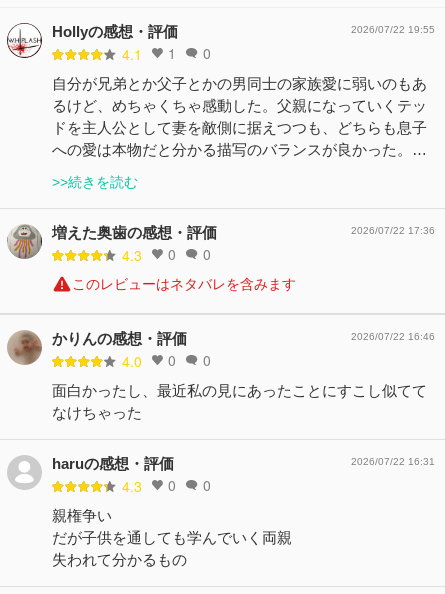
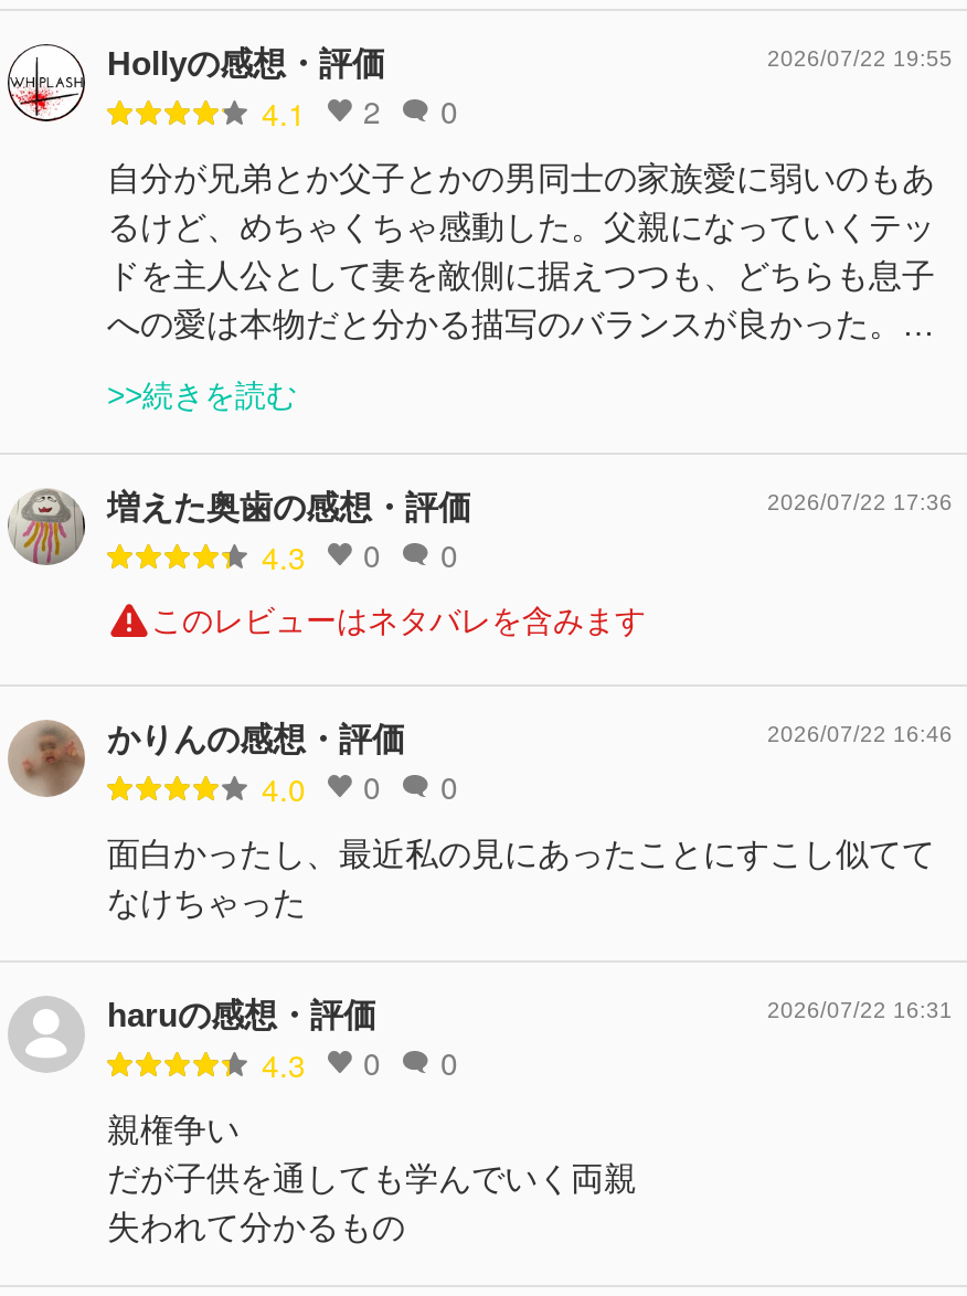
[122,42,211,63] 4.1 1 0 -> [262,87,458,134] 4.1 2 0

